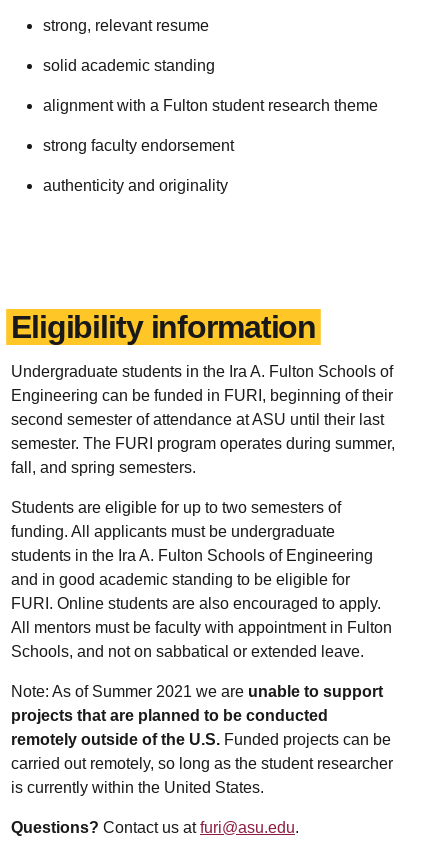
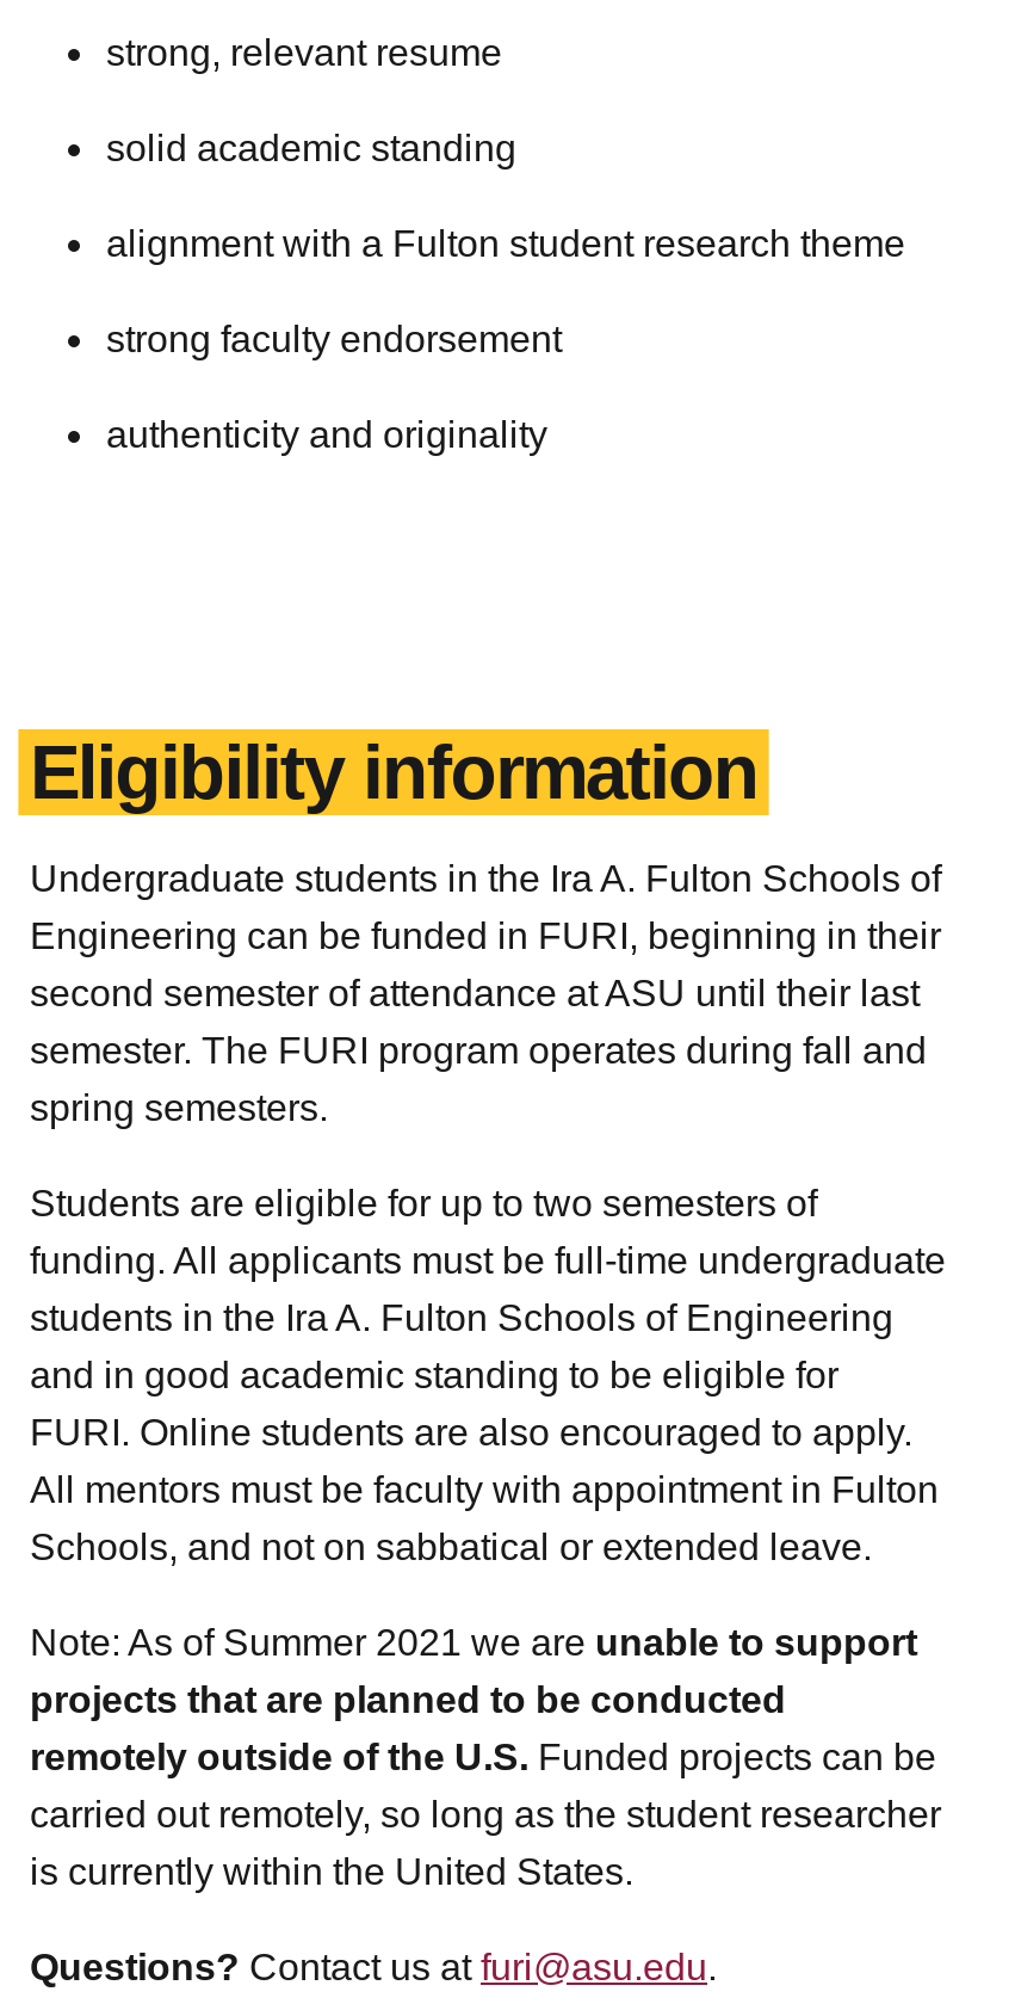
[11,387,393,404] Engineering can be funded in FURI, beginning of their -> [30,917,941,957] Engineering can be funded in FURI, beginning in their
[11,435,395,476] semester. The FURI program operates during summer, | fall, and spring semesters. -> [30,1031,927,1129] semester. The FURI program operates during fall and | spring semesters.
[11,523,335,540] funding. All applicants must be undergraduate -> [30,1241,946,1282] funding. All applicants must be full-time undergraduate

